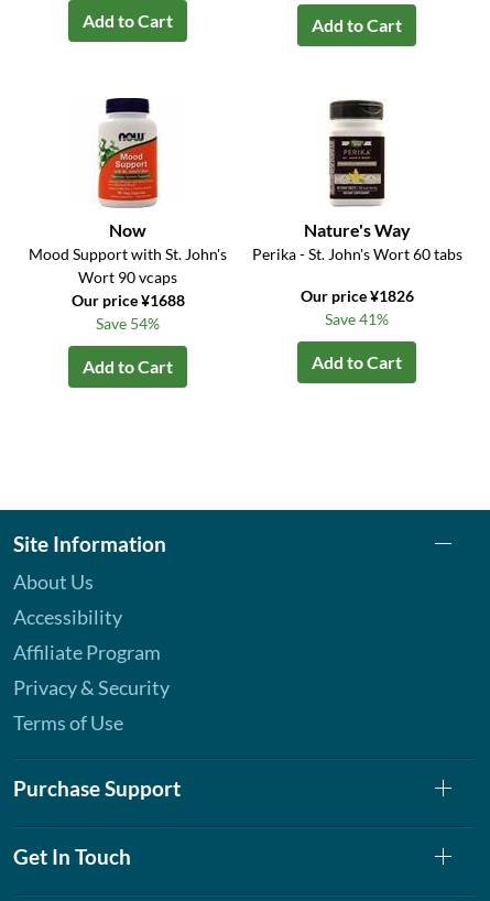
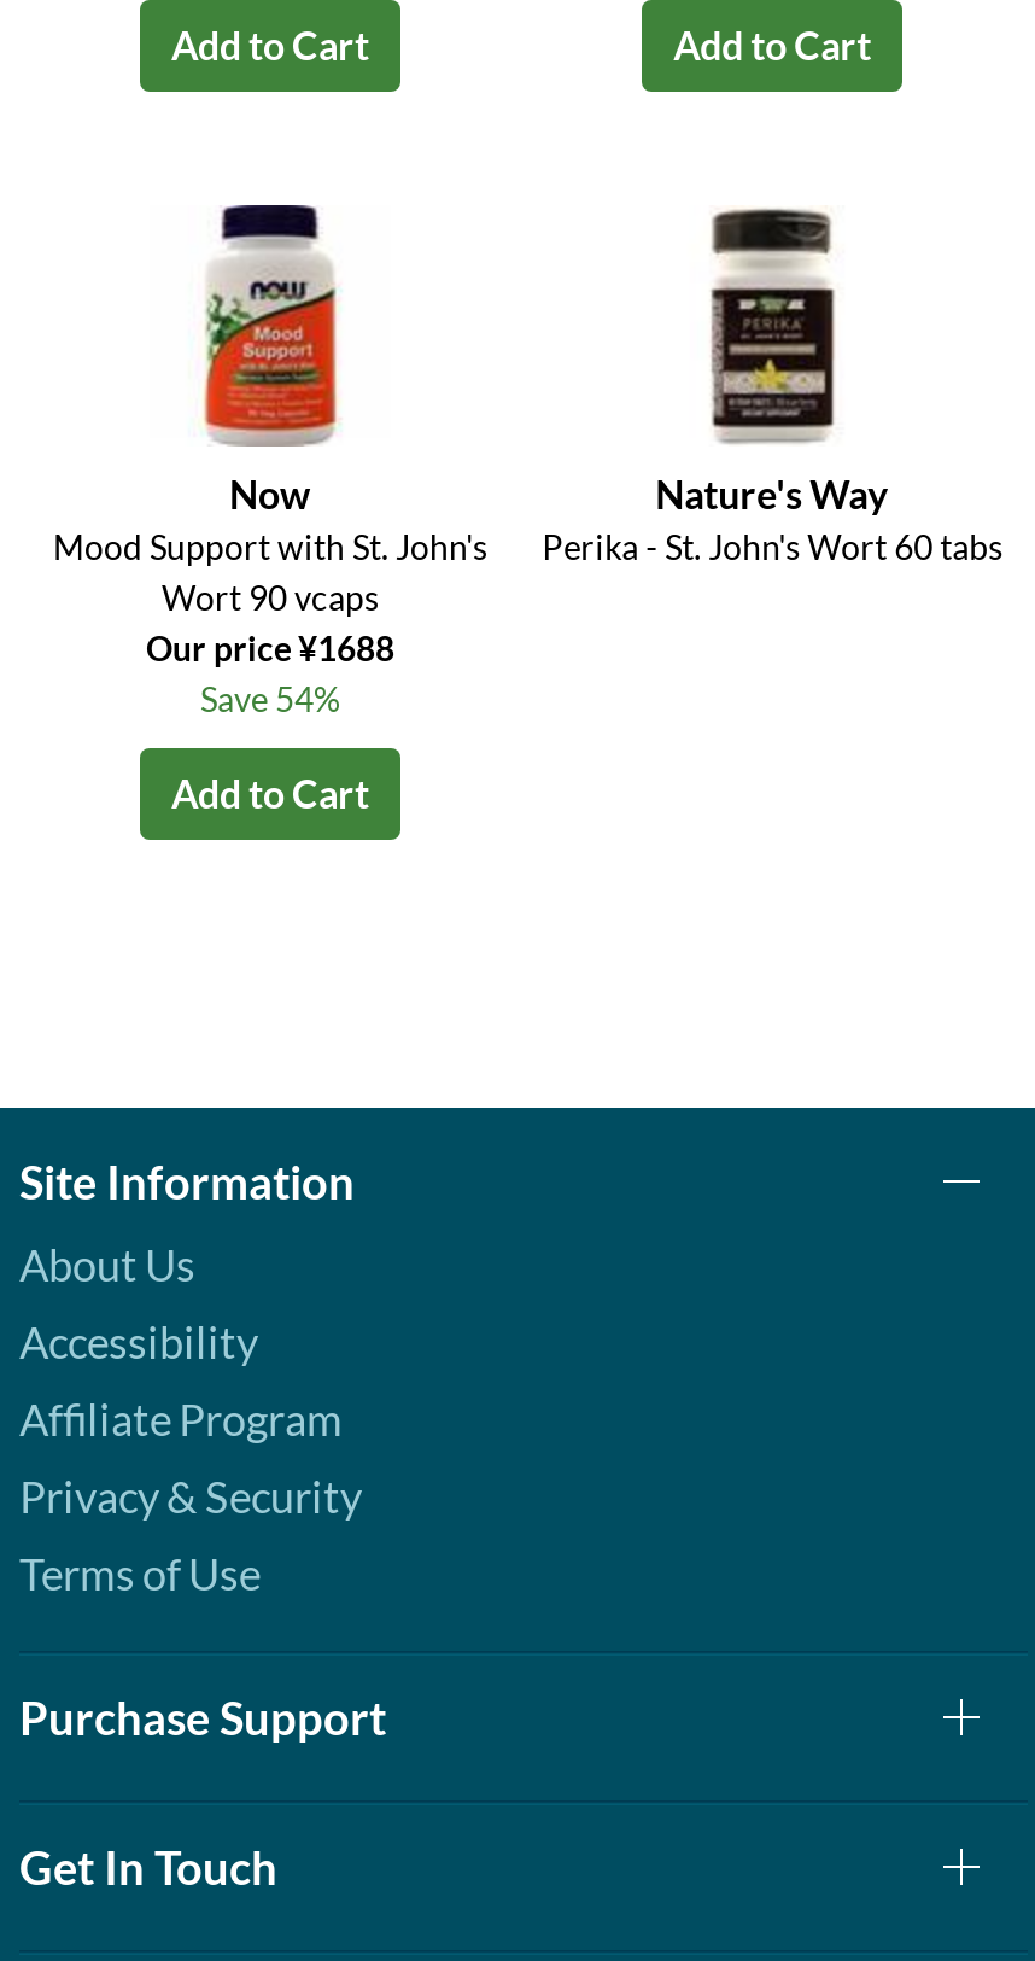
[300,286,414,372] Our price ¥1826 | Save 41% | Add to Cart -> none

